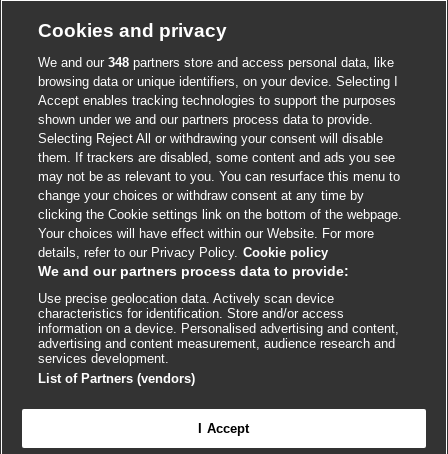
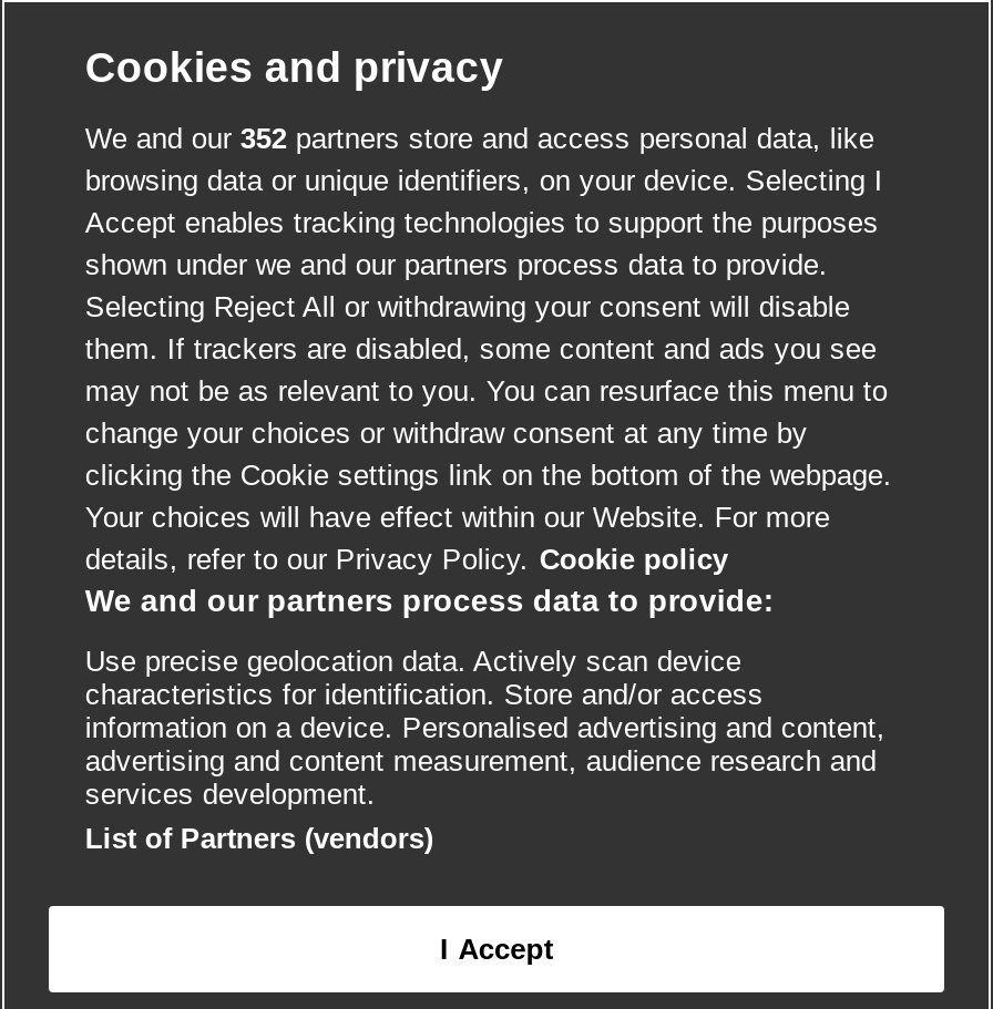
[38,55,394,70] We and our 348 partners store and access personal data, like -> [85,122,874,155] We and our 352 partners store and access personal data, like

